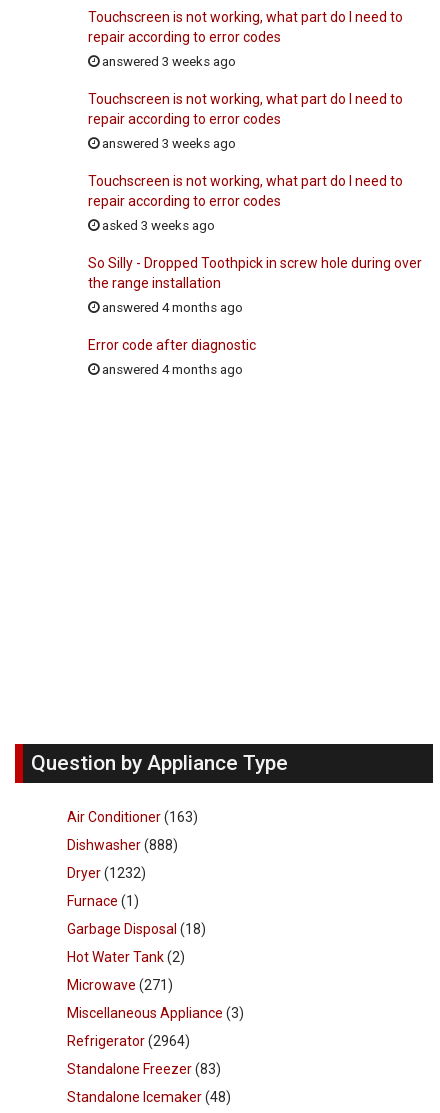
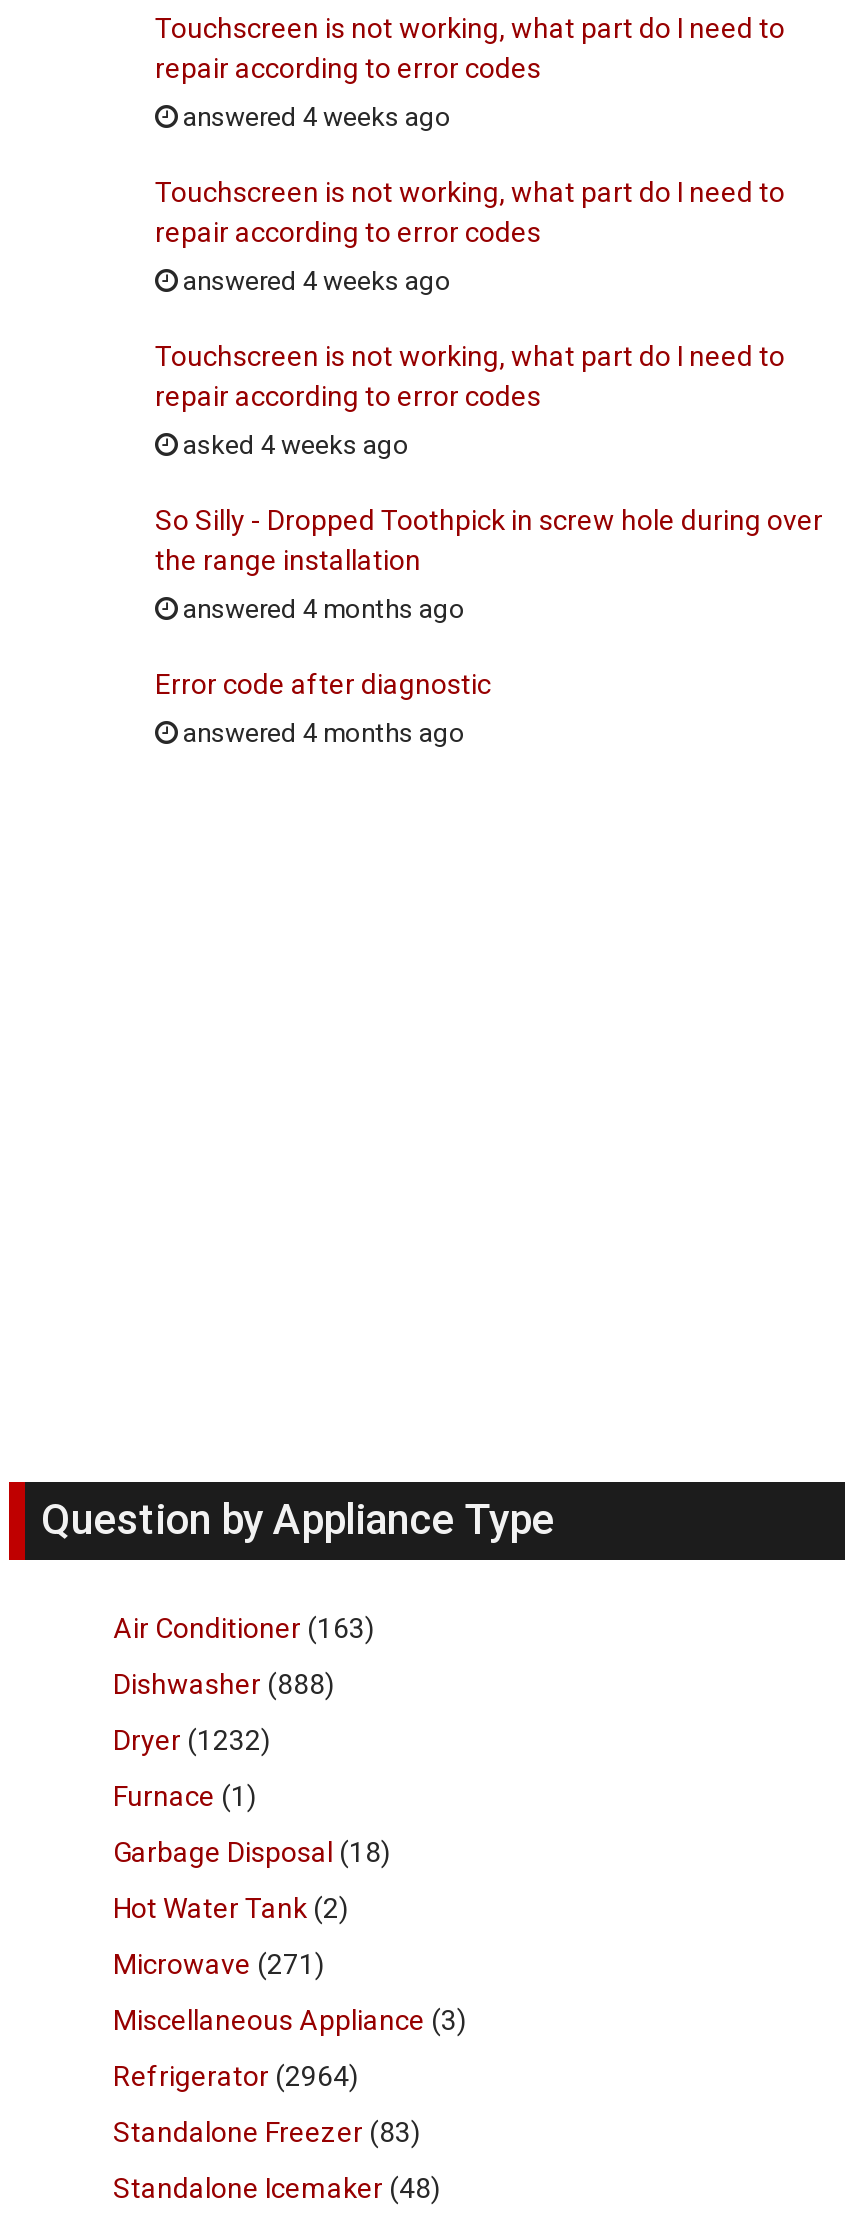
[99,54,236,69] answered 3 weeks ago -> [177,102,451,132] answered 4 weeks ago
[99,136,236,151] answered 3 weeks ago -> [177,266,451,296] answered 4 weeks ago
[99,218,215,233] asked 3 weeks ago -> [177,430,409,460] asked 4 weeks ago

